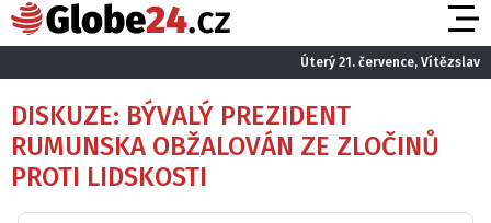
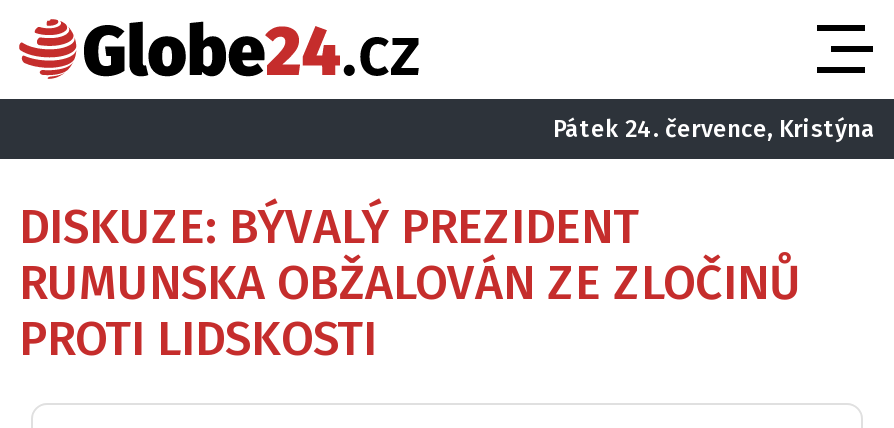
[300,54,480,69] Úterý 21. července, Vítězslav -> [553,114,875,142] Pátek 24. července, Kristýna

